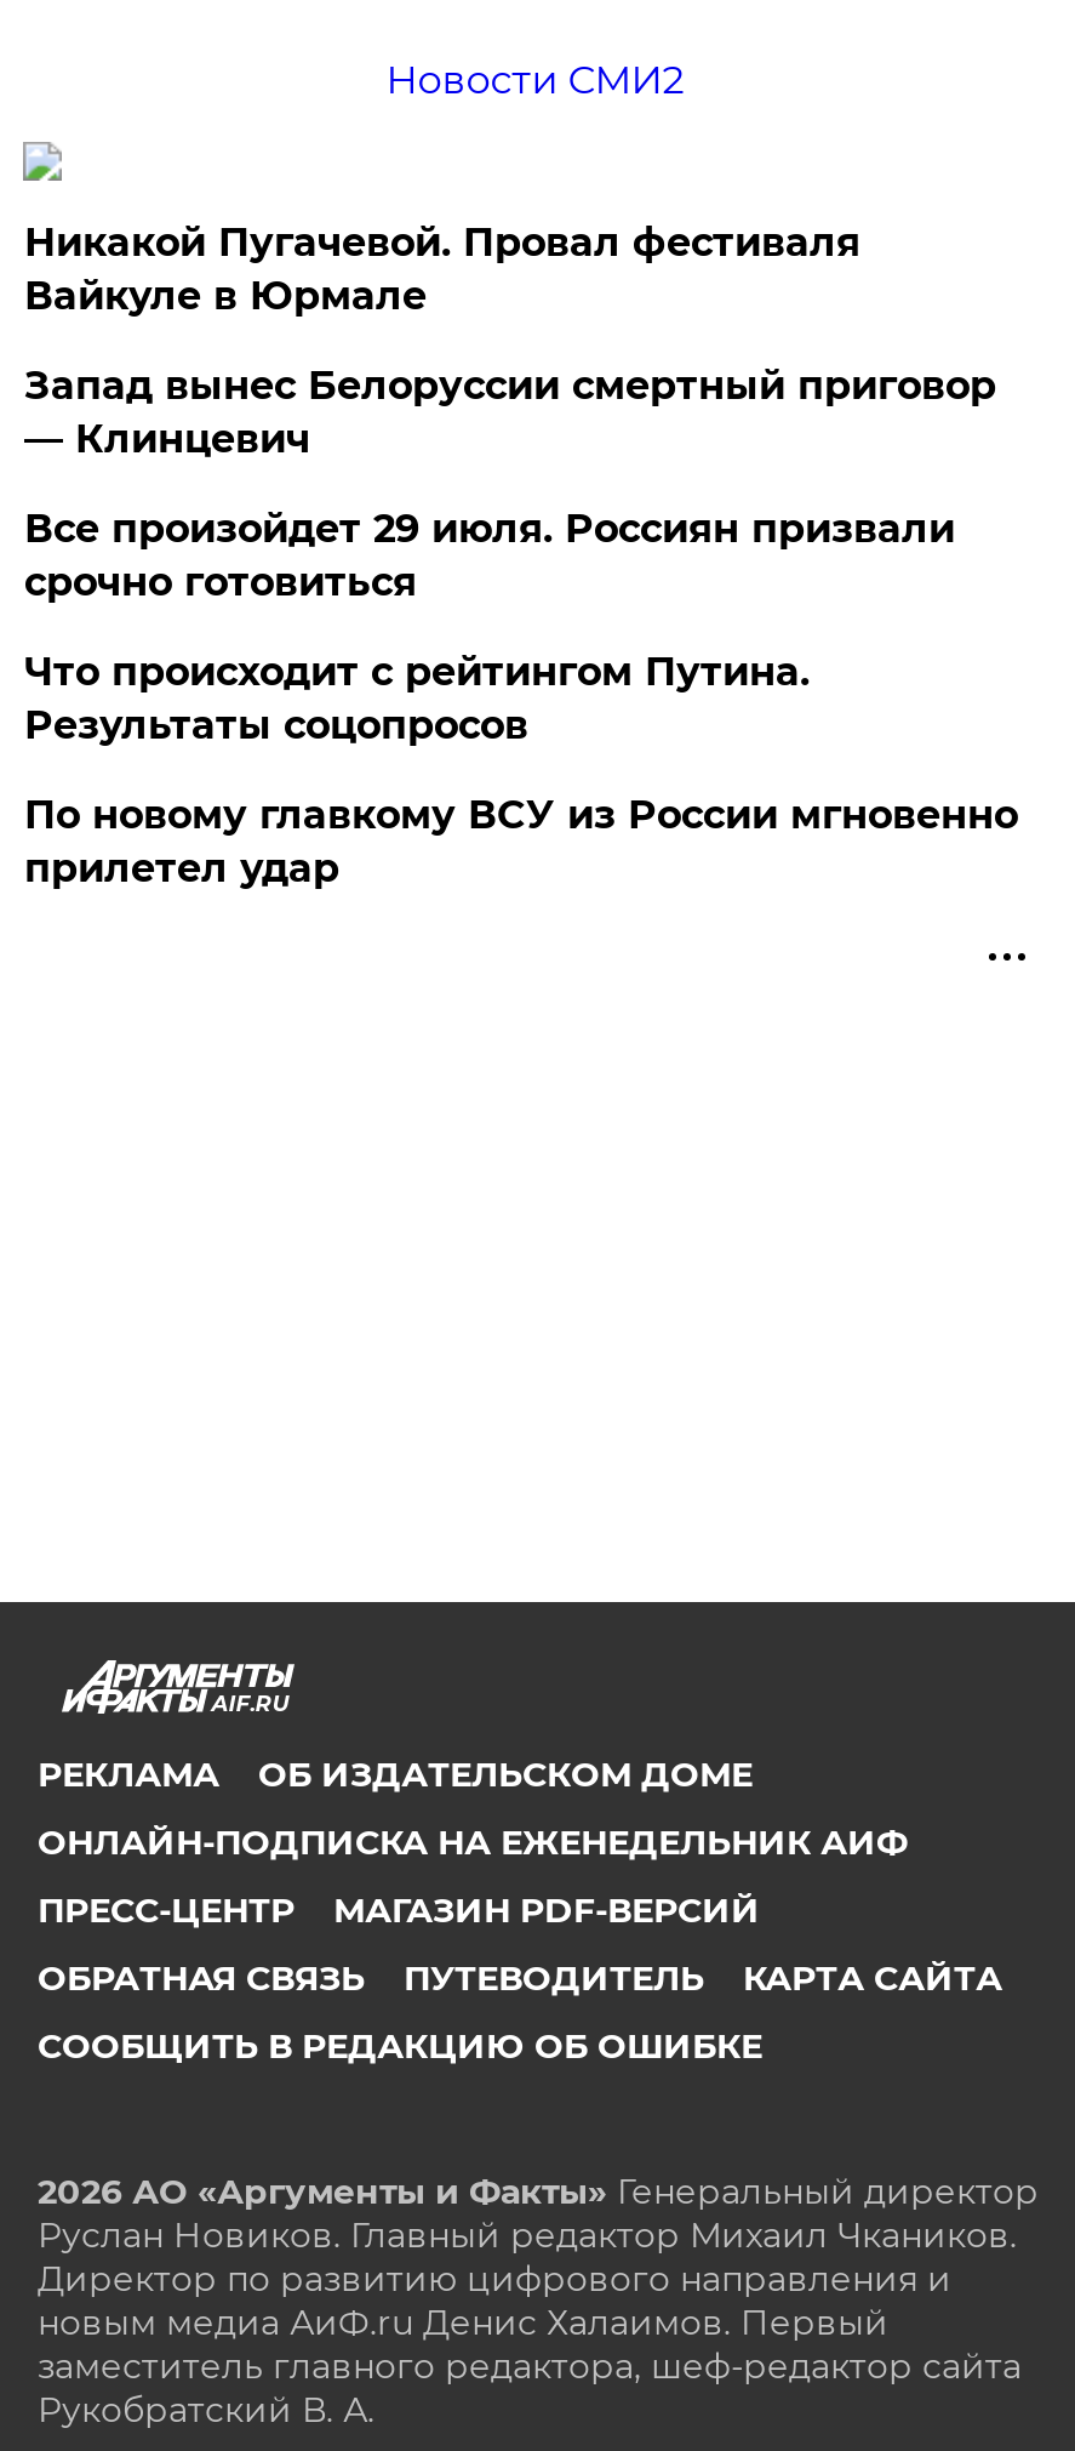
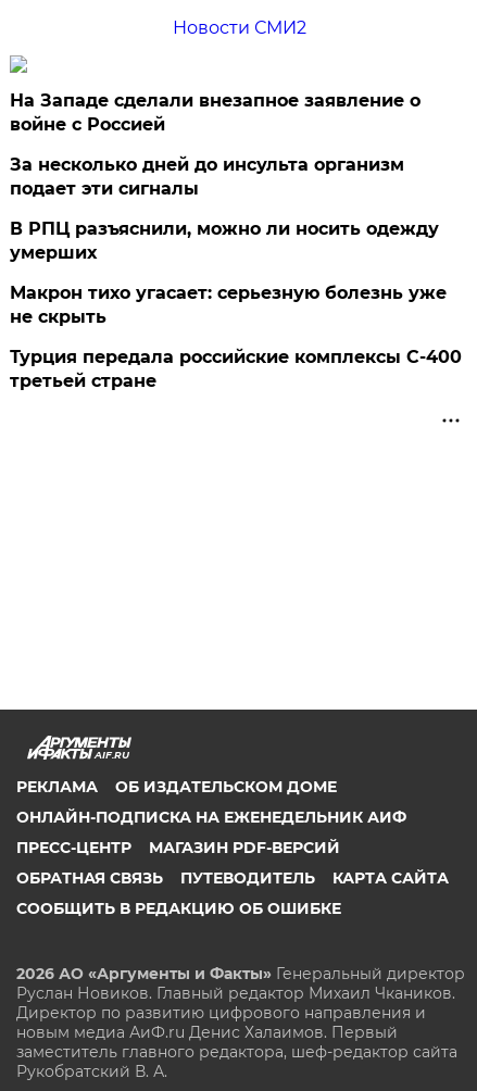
[24,219,860,318] Никакой Пугачевой. Провал фестиваля | Вайкуле в Юрмале -> [10,91,421,135] На Западе сделали внезапное заявление о | войне с Россией
[24,362,996,462] Запад вынес Белоруссии смертный приговор | — Клинцевич -> [10,155,405,199] За несколько дней до инсульта организм | подает эти сигналы
[24,505,955,605] Все произойдет 29 июля. Россиян призвали | срочно готовиться -> [10,219,439,263] В РПЦ разъяснили, можно ли носить одежду | умерших
[24,648,809,748] Что происходит с рейтингом Путина. | Результаты соцопросов -> [10,283,447,327] Макрон тихо угасает: серьезную болезнь уже | не скрыть
[24,791,1018,891] По новому главкому ВСУ из России мгновенно | прилетел удар -> [10,347,462,392] Турция передала российские комплексы С-400 | третьей стране

